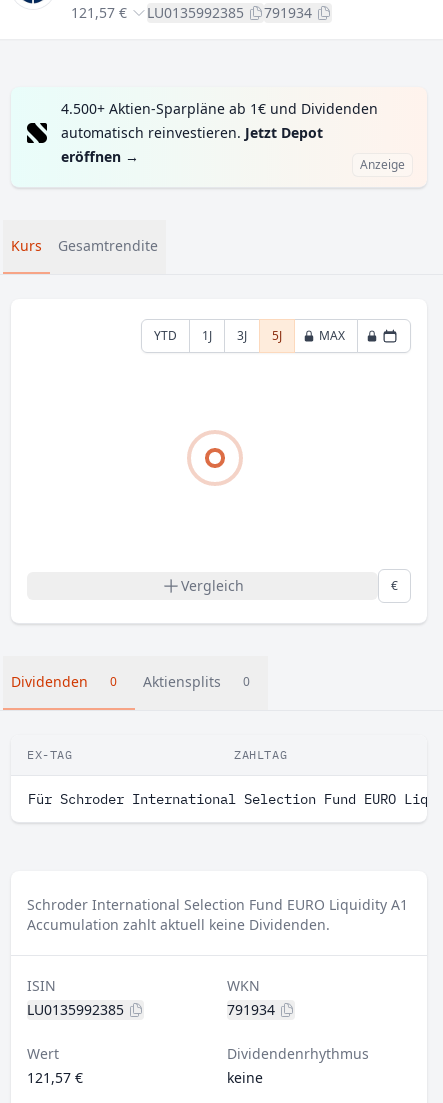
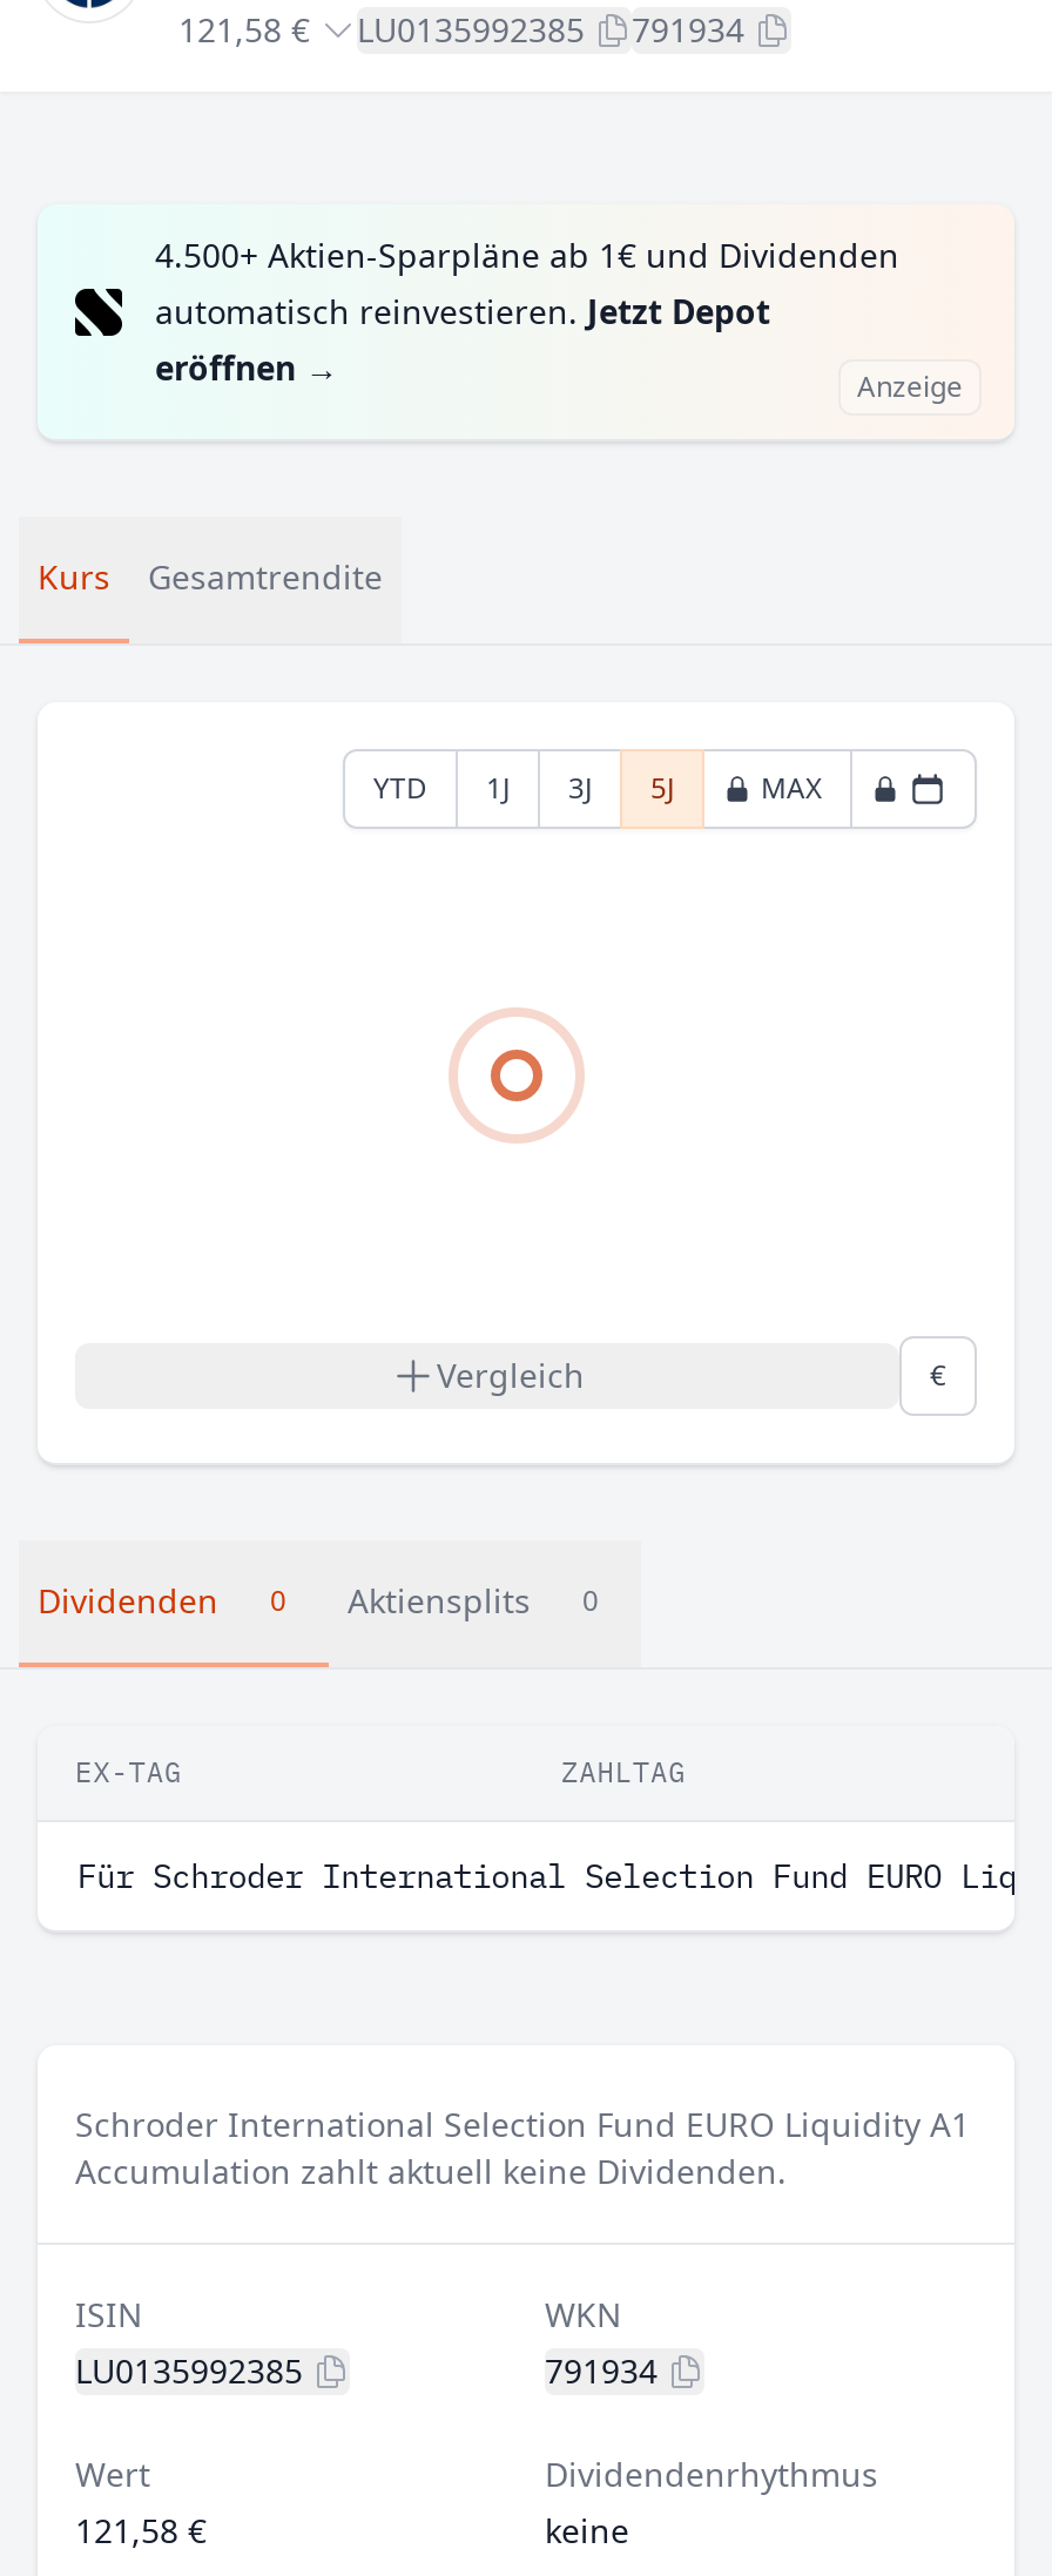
[71,3,312,22] 121,57 € LU0135992385 791934 -> [178,7,744,52] 121,58 € LU0135992385 791934
[27,1068,83,1087] 121,57 € -> [75,2508,207,2553] 121,58 €

